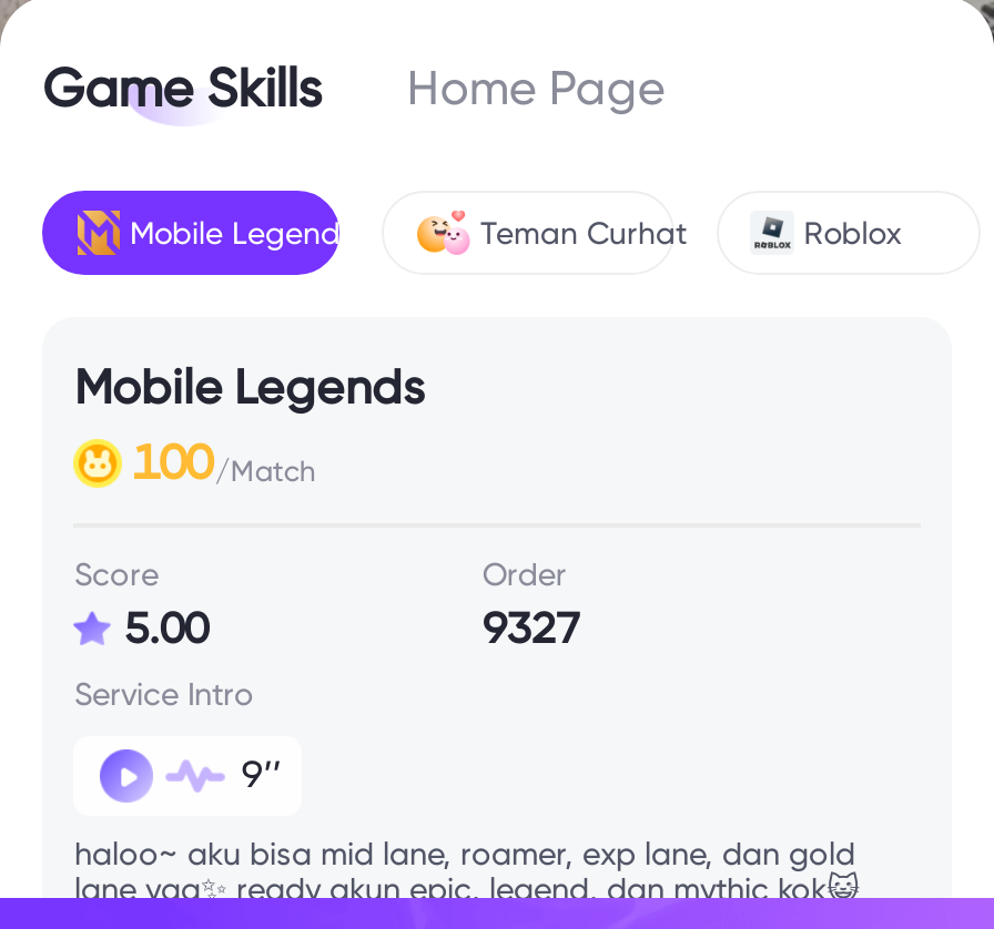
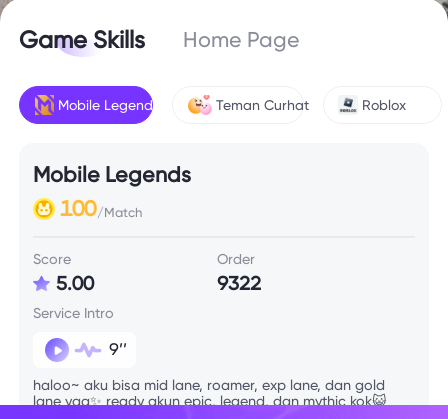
[482,604,580,655] 9327 -> [217,272,261,295] 9322

